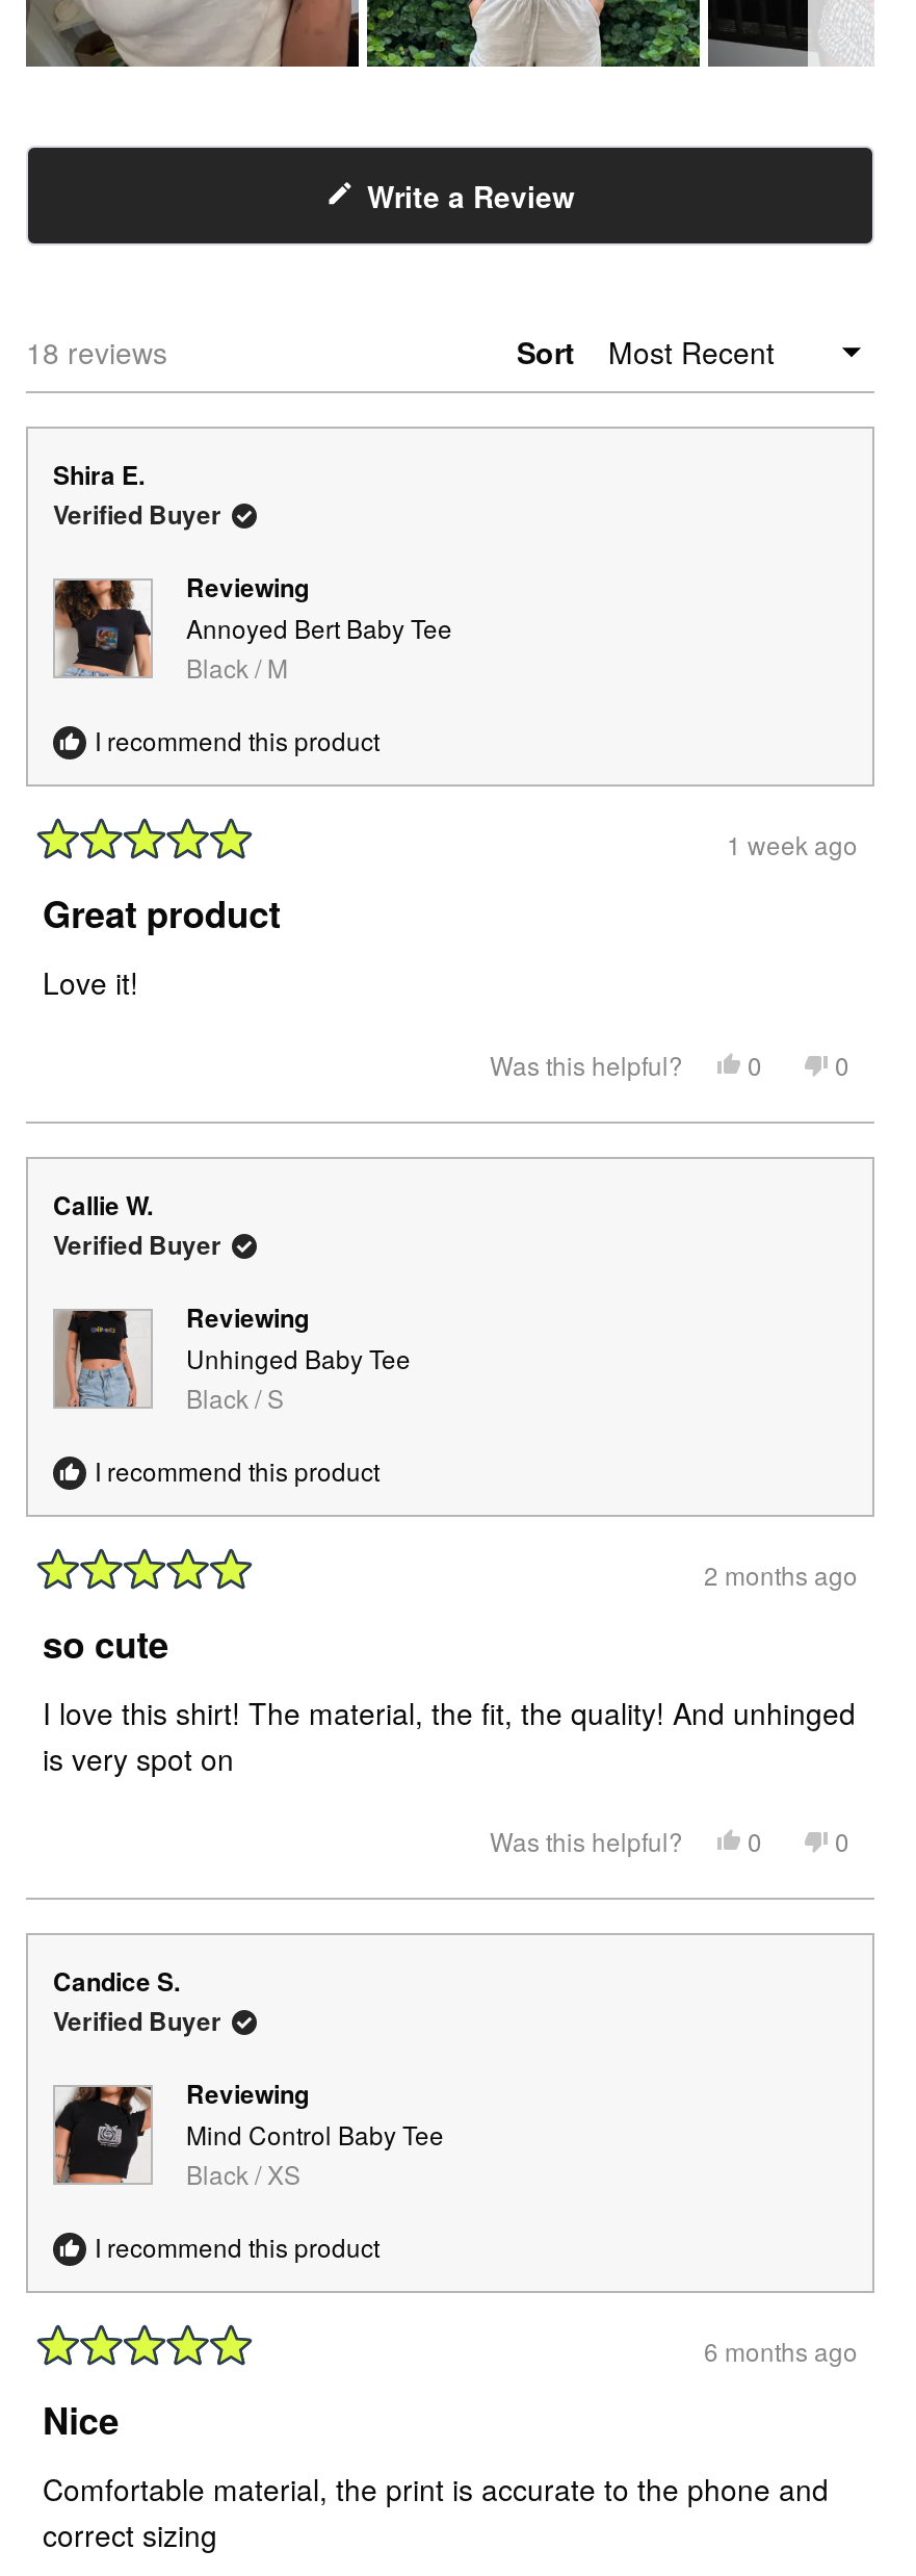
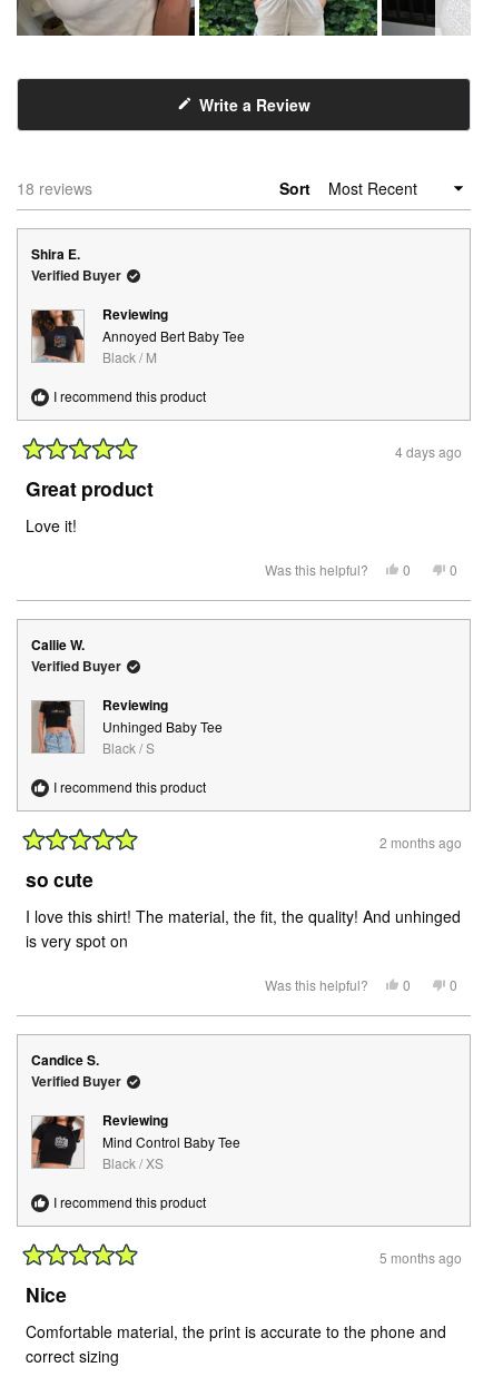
[727,826,858,861] 1 week ago -> [395,442,462,461] 4 days ago
[704,2333,858,2368] 6 months ago -> [379,1248,462,1267] 5 months ago

